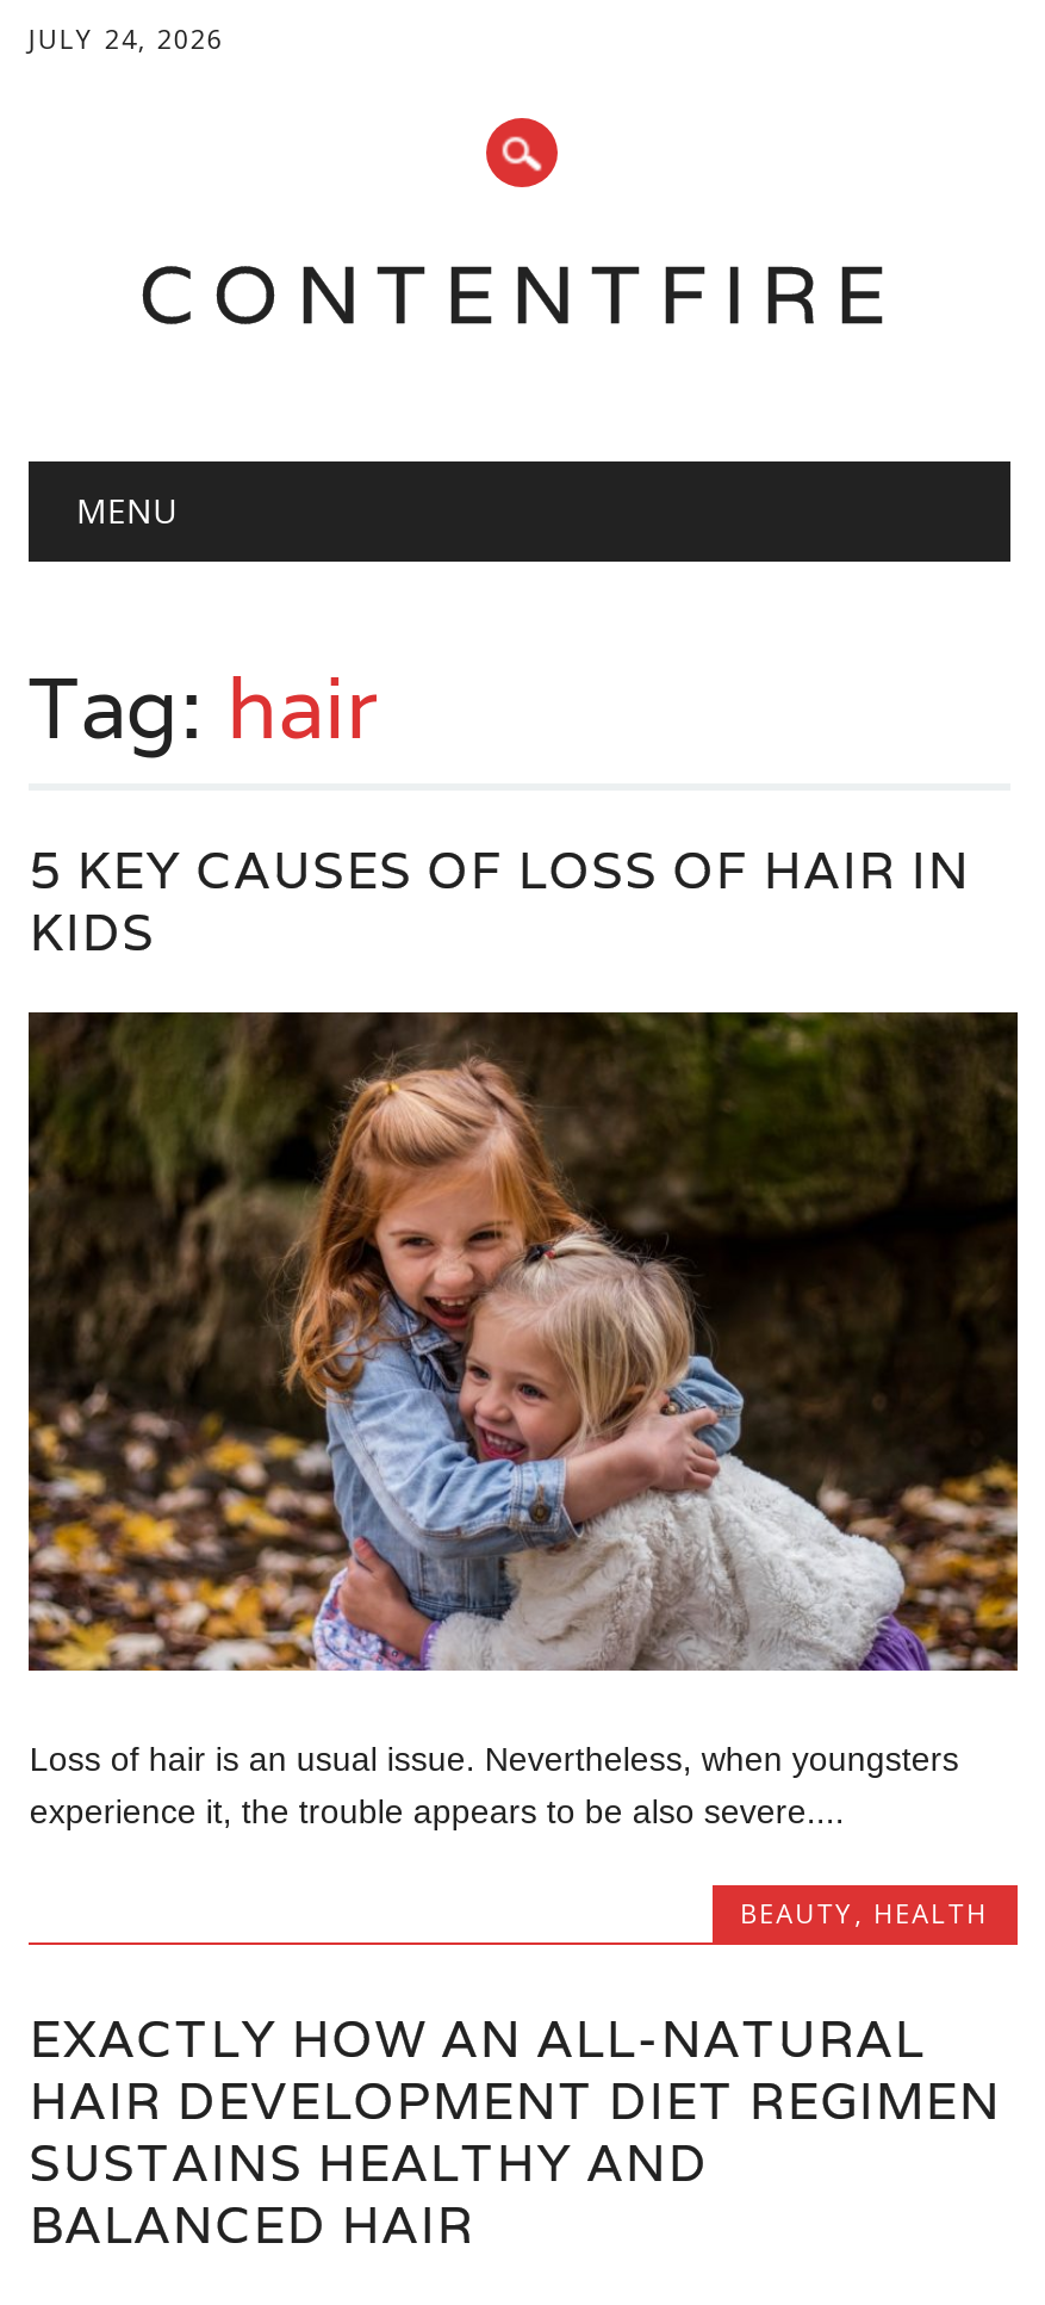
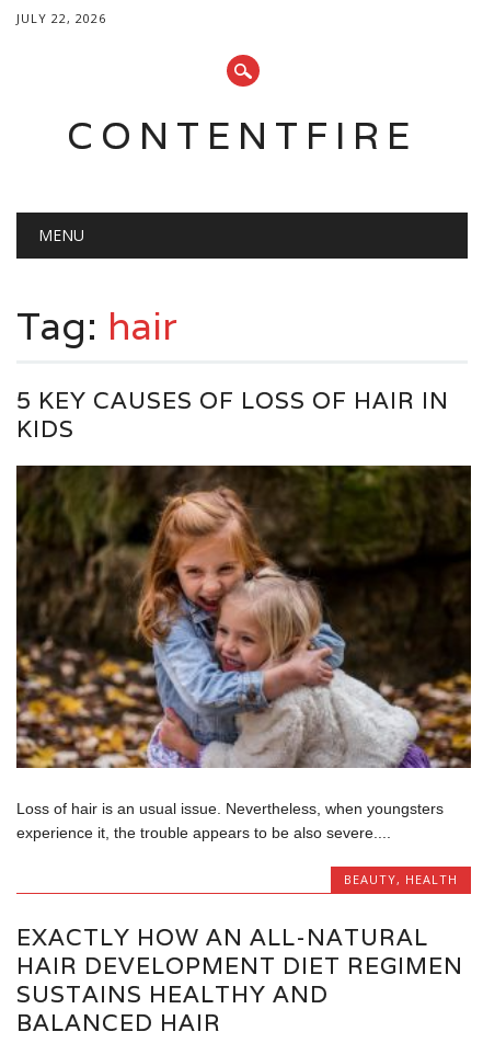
[28,20,224,56] JULY 24, 2026 -> [16,10,106,26] JULY 22, 2026

